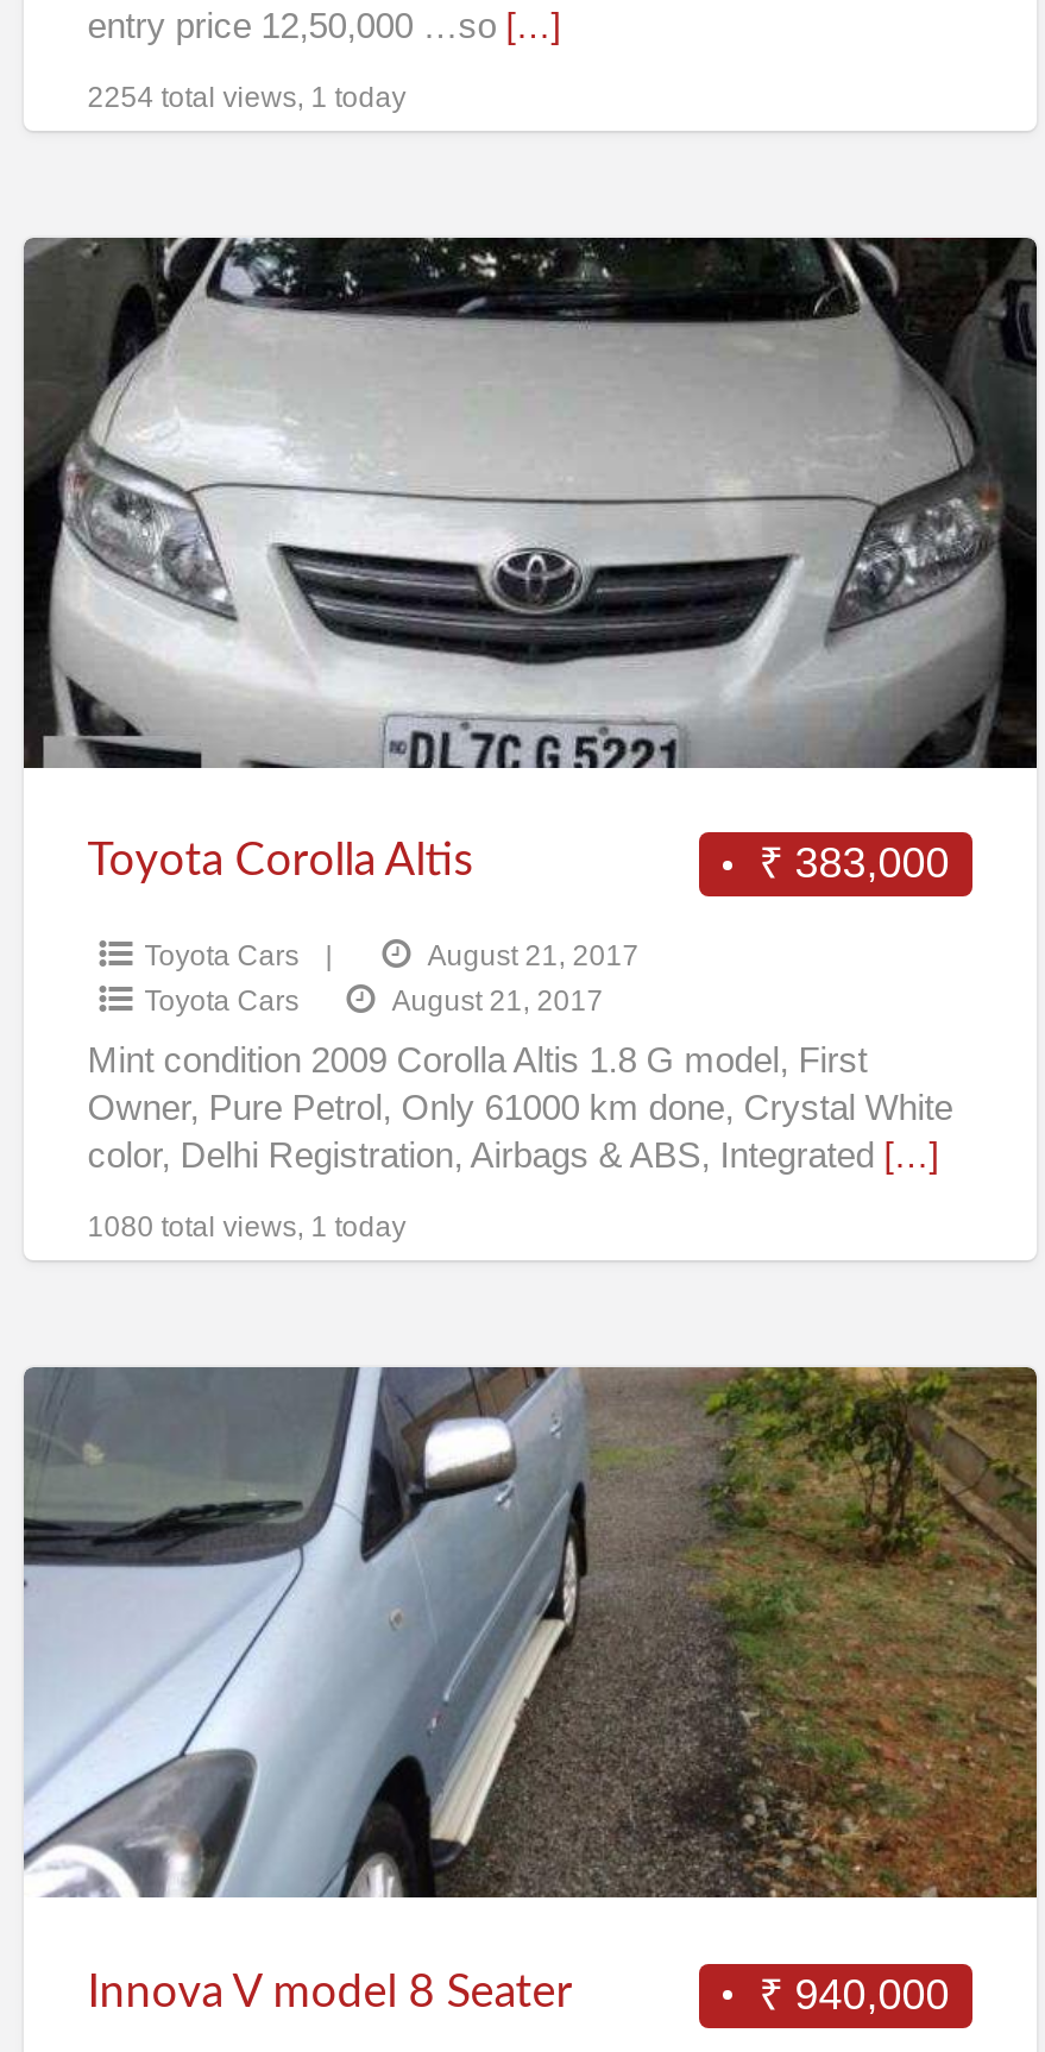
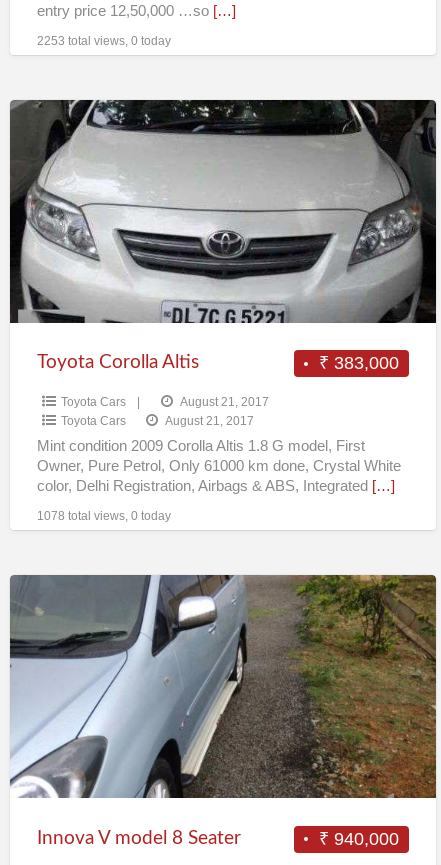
[87,80,406,114] 2254 total views, 1 today -> [37,34,171,48] 2253 total views, 0 today
[87,1211,406,1244] 1080 total views, 1 today -> [37,509,171,523] 1078 total views, 0 today

